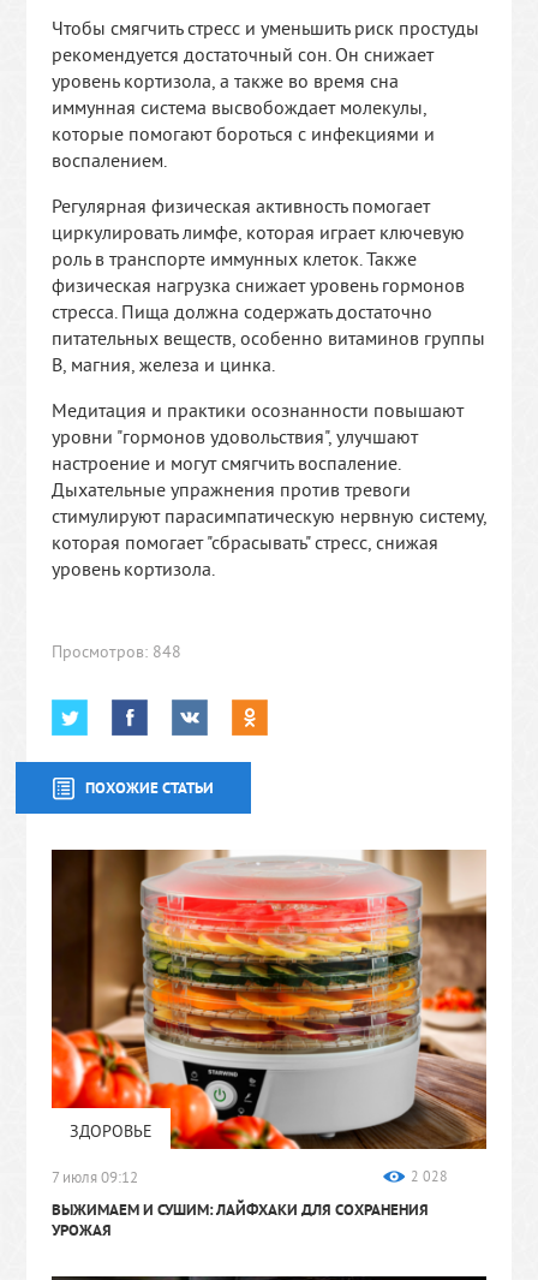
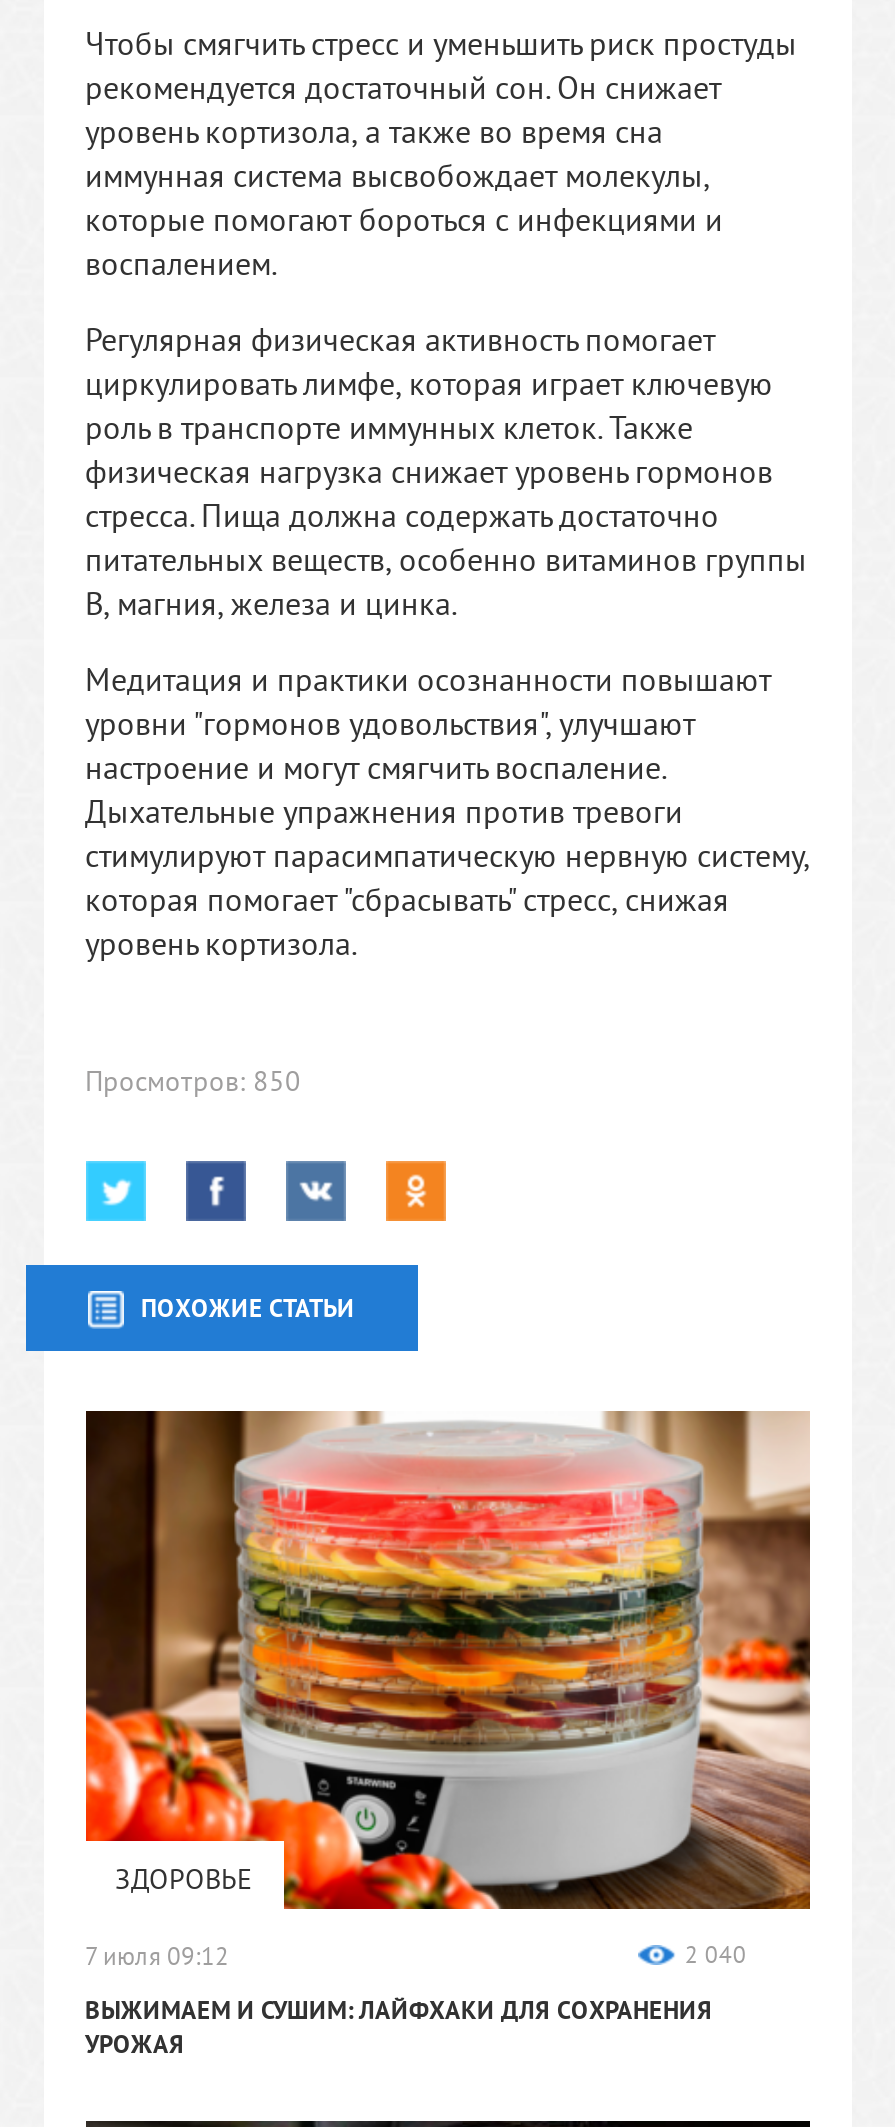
[51,641,181,662] Просмотров: 848 -> [85,1063,301,1099] Просмотров: 850
[411,1168,448,1186] 2 028 -> [685,1940,747,1970] 2 040

